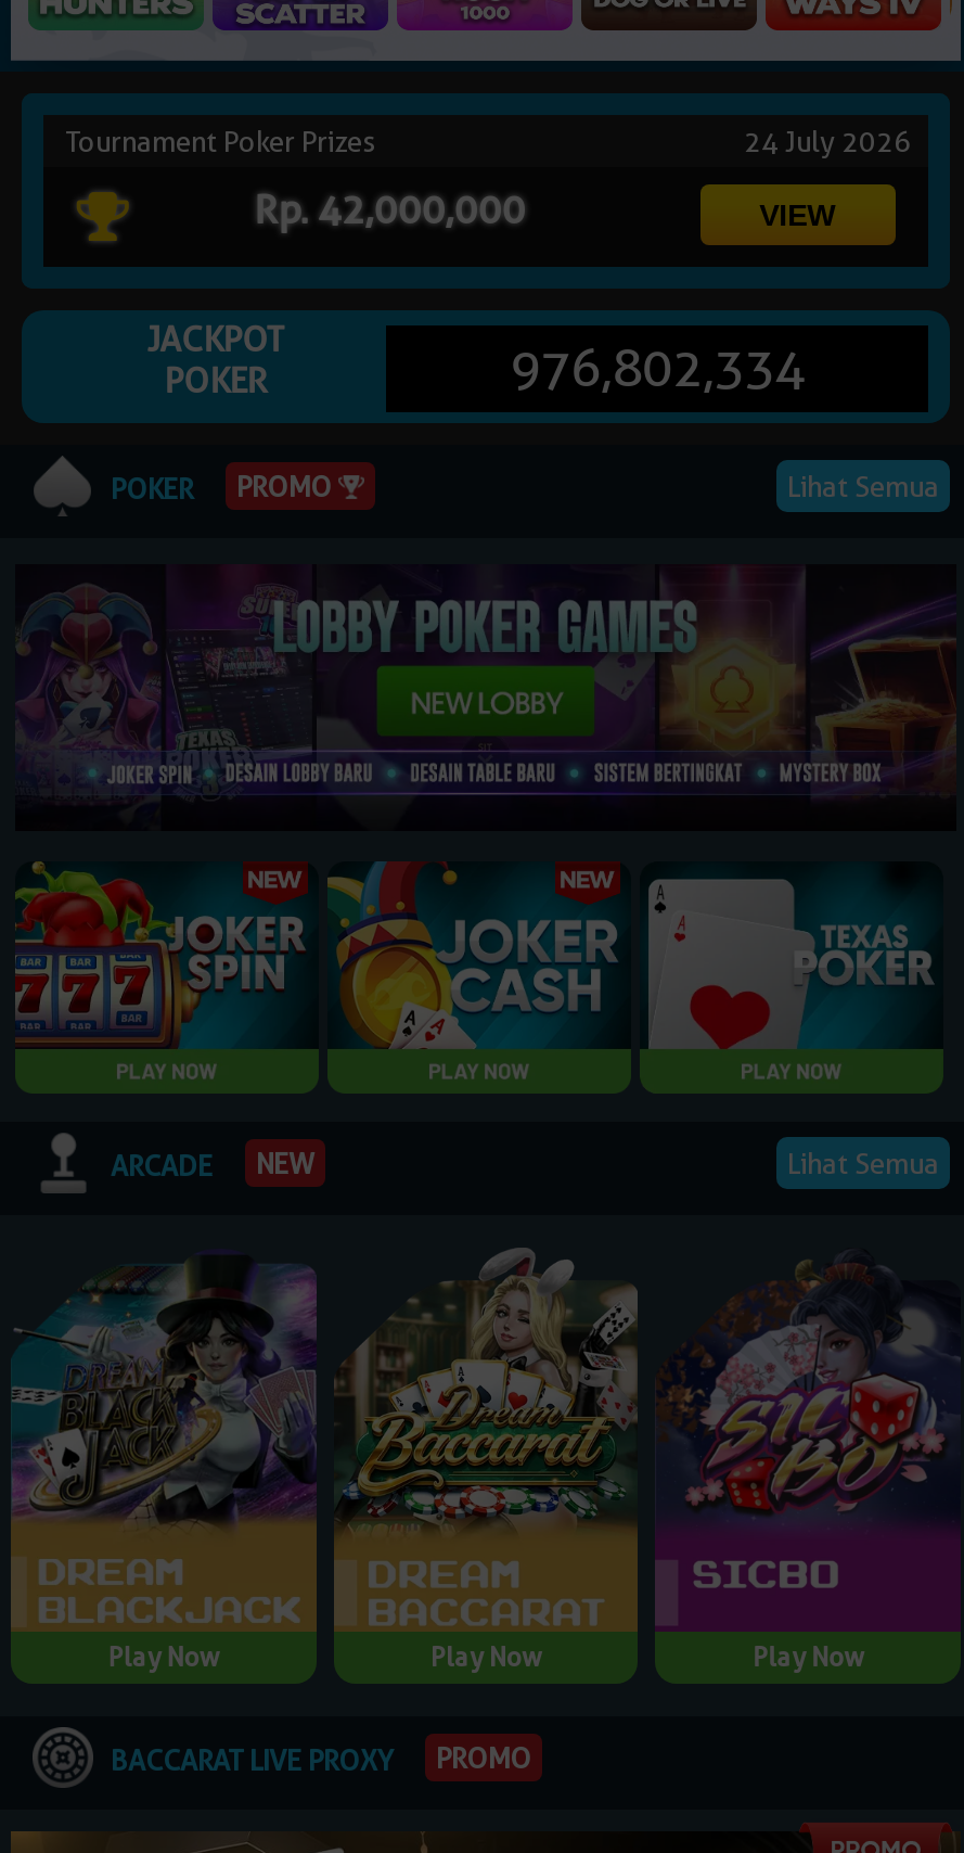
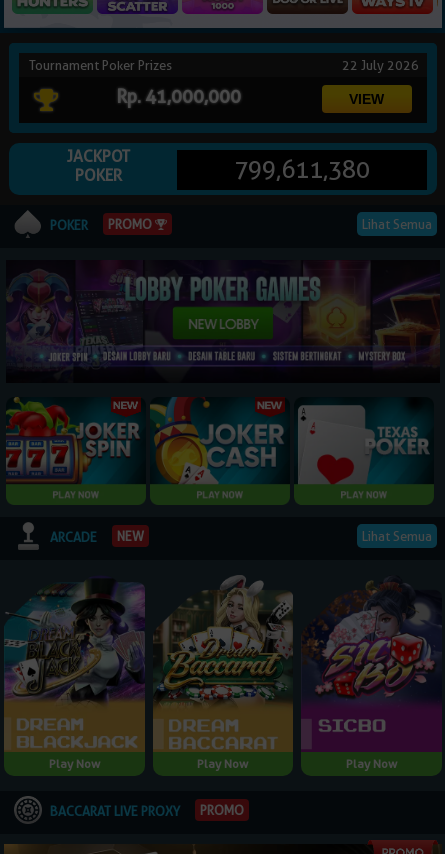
[744,125,917,159] 24 July 2026 -> [342,57,422,73] 22 July 2026
[254,187,525,233] Rp. 42,000,000 -> [116,86,241,107] Rp. 41,000,000
[510,337,805,400] 976,802,334 -> [234,155,370,184] 799,611,380

